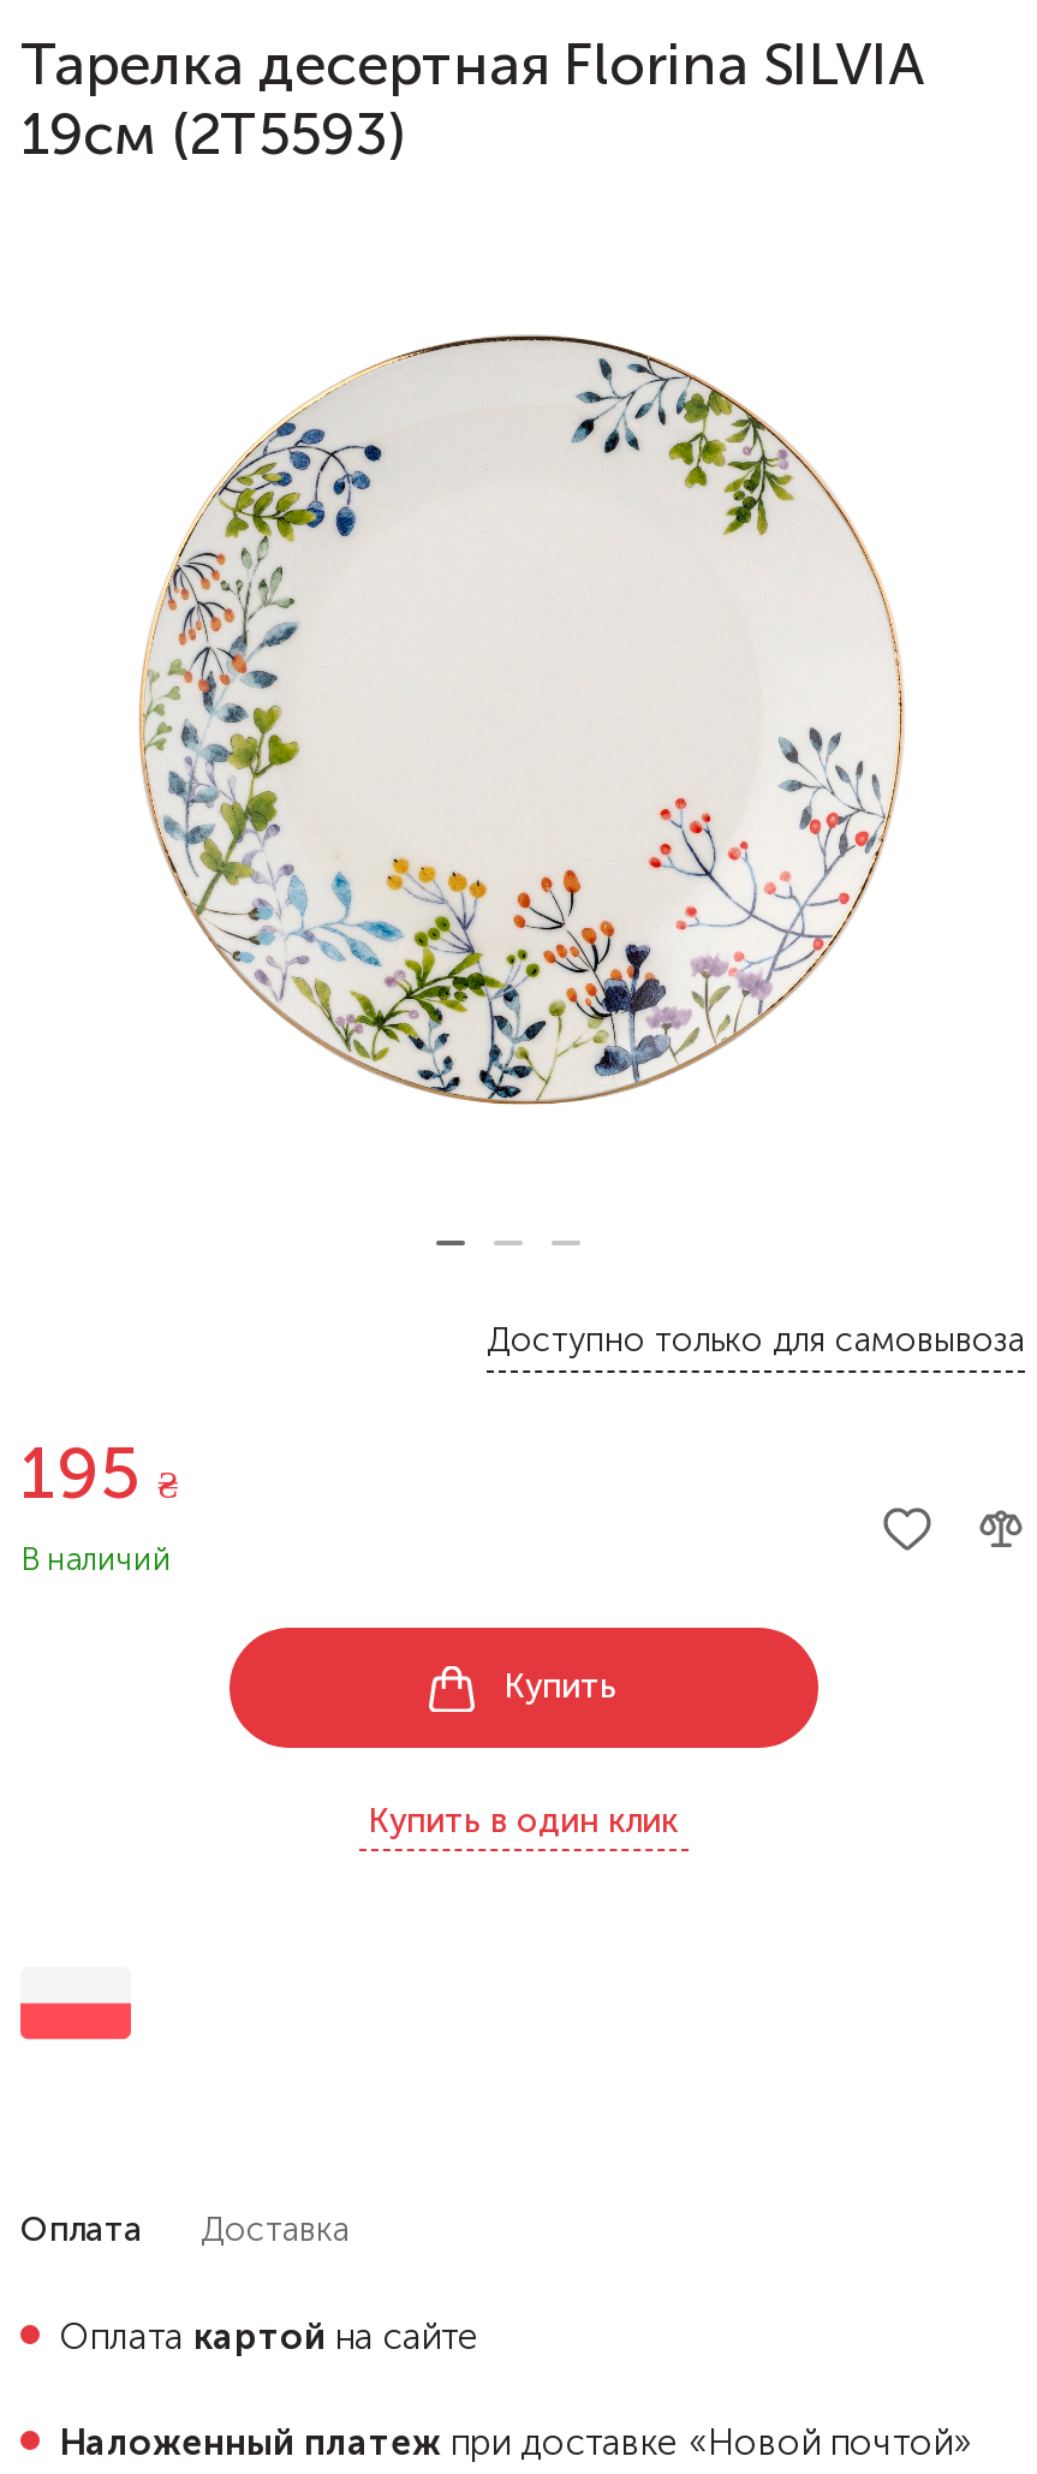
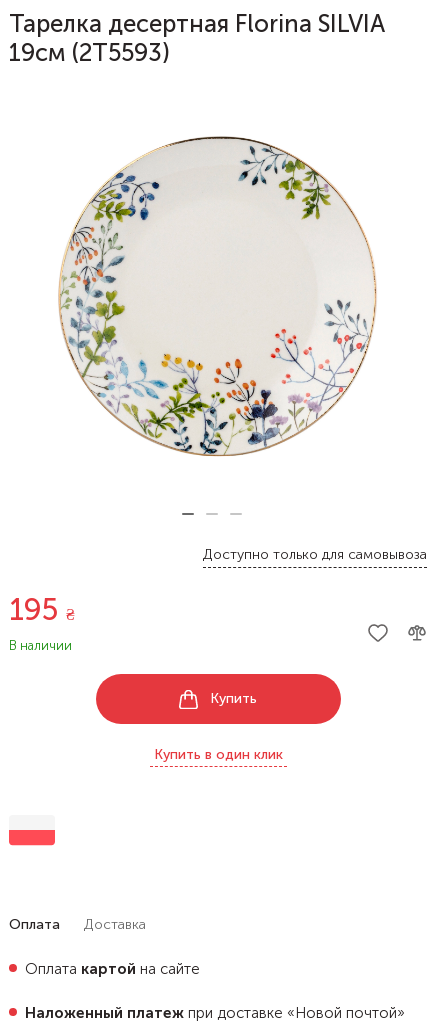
[20,1542,172,1578] В наличий -> [9,638,72,653] В наличии

